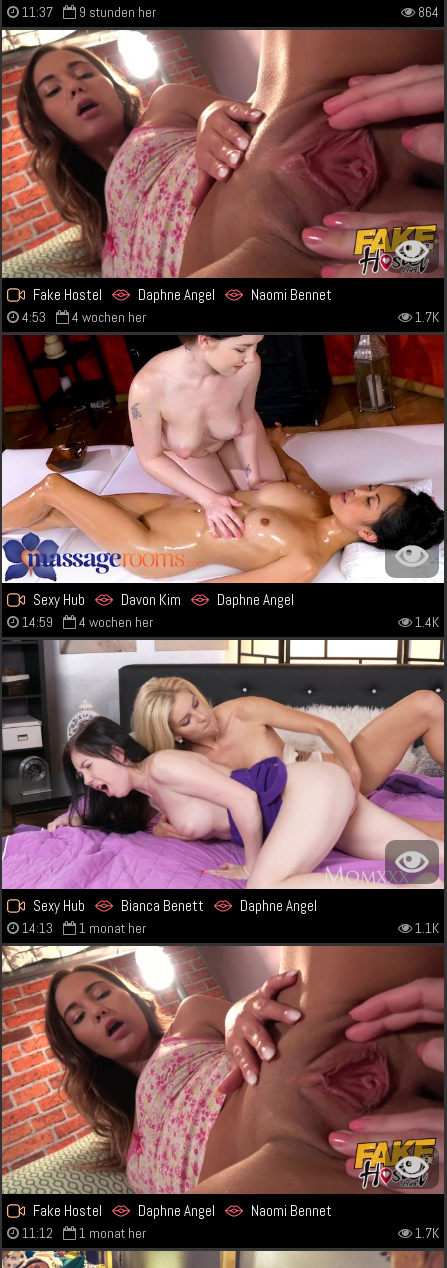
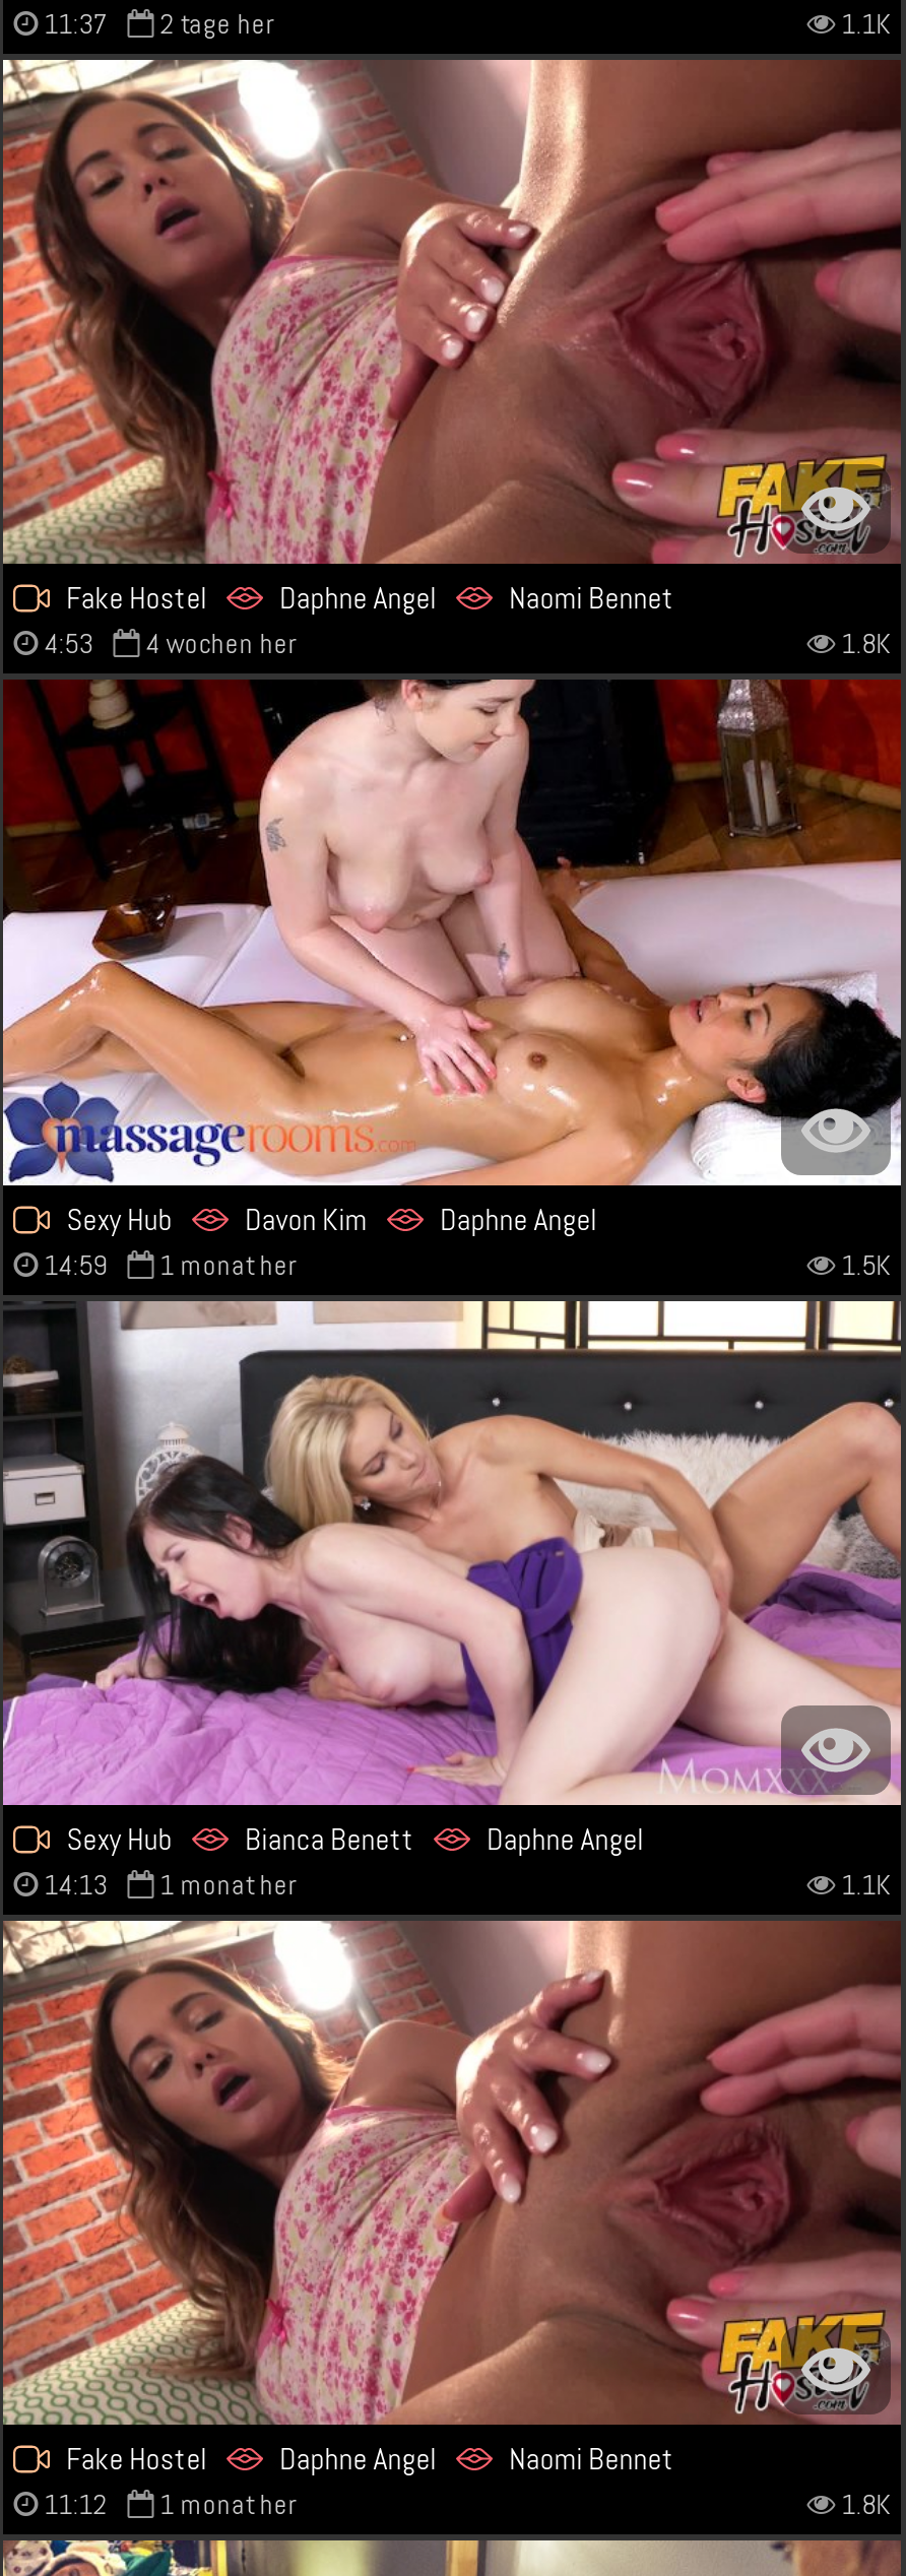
[79,3,439,21] 9 stunden her | 864 -> [160,5,890,42] 2 tage her | 1.1K
[415,308,439,326] 1.7K -> [842,626,890,662] 1.8K
[79,613,439,631] 4 wochen her | 1.4K -> [160,1246,890,1283] 1 monat her | 1.5K
[415,1224,439,1242] 1.7K -> [842,2487,890,2523] 1.8K

